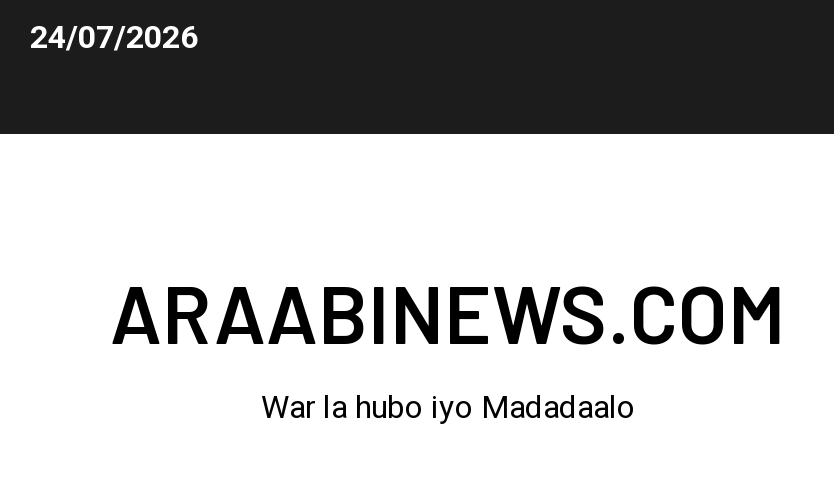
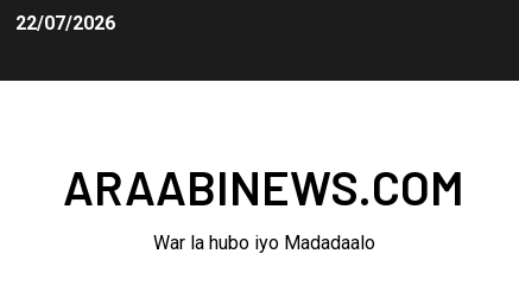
[30,19,198,57] 24/07/2026 -> [15,12,115,35] 22/07/2026

